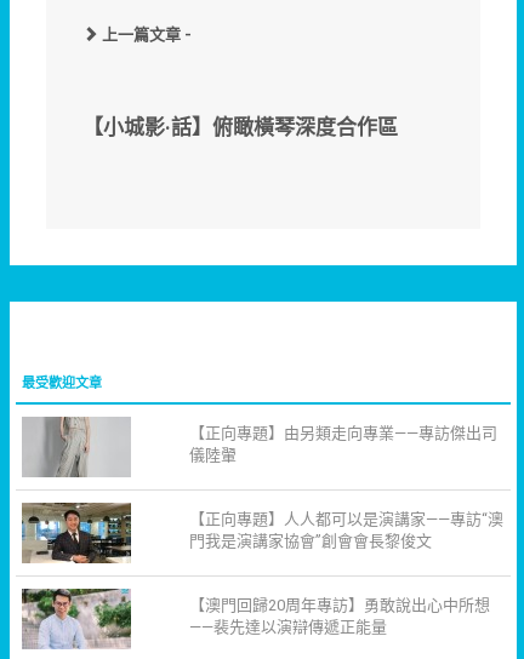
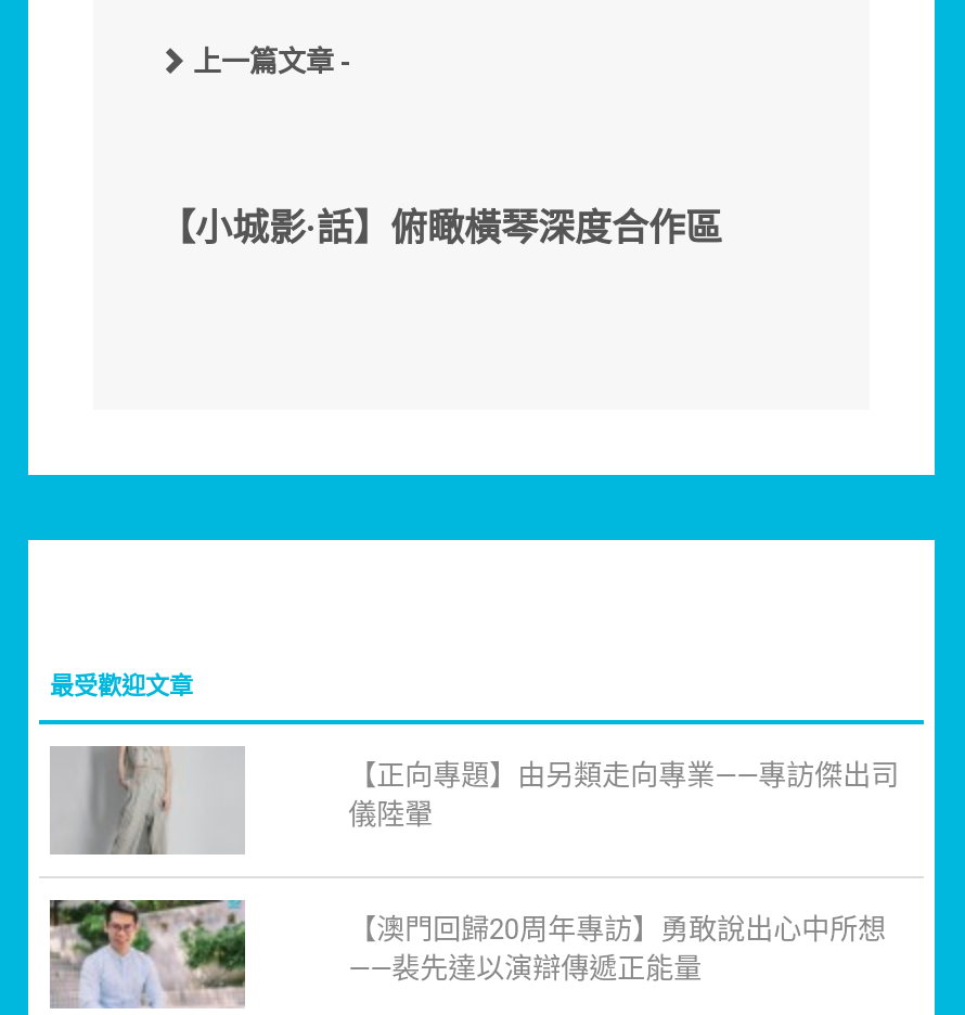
[22,503,131,563] [image] -> none
[189,510,503,550] 【正向專題】人人都可以是演講家——專訪“澳 | 門我是演講家協會”創會會長黎俊文 -> none

